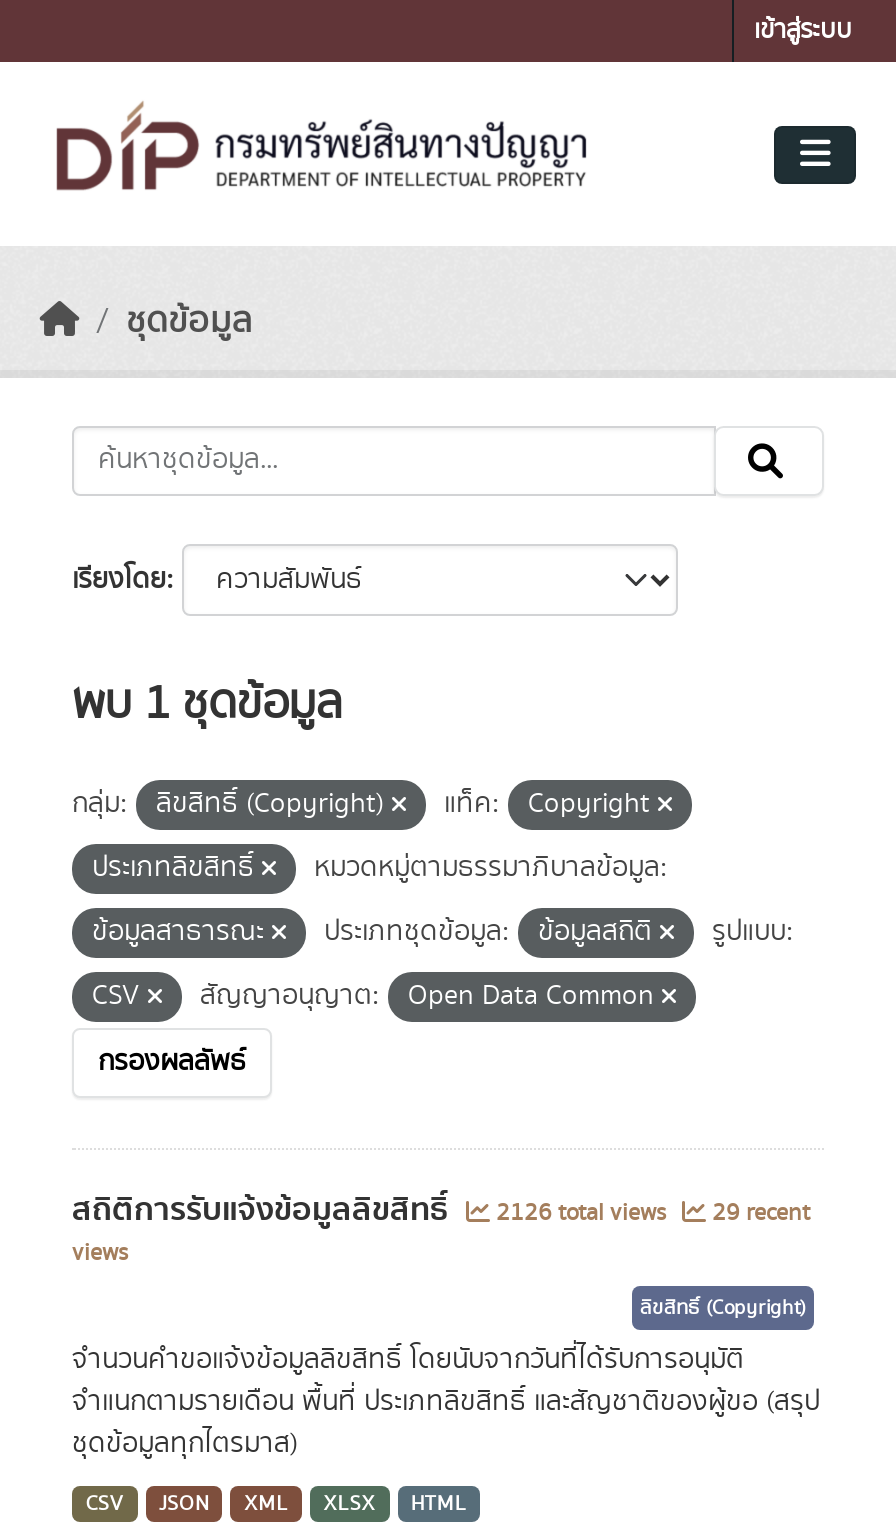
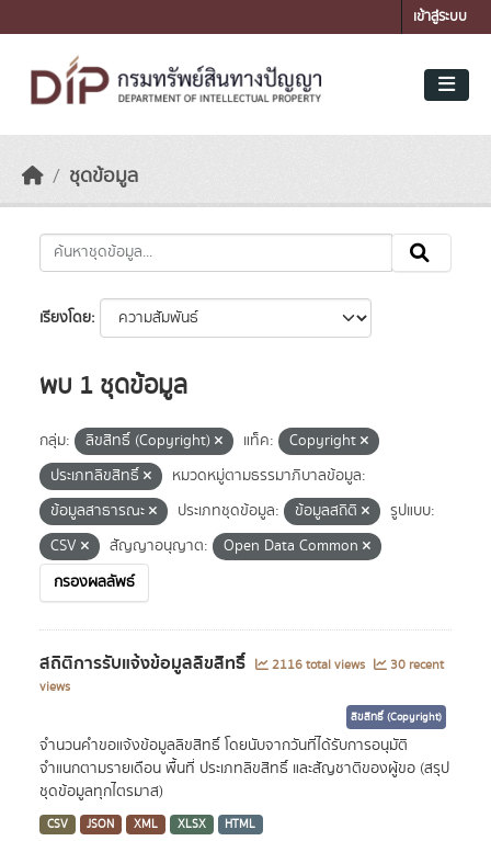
[490,1196,672,1230] 2126 total views -> [269,656,368,674] 2116 total views
[706,1196,810,1230] 29 recent -> [387,656,444,674] 30 recent

